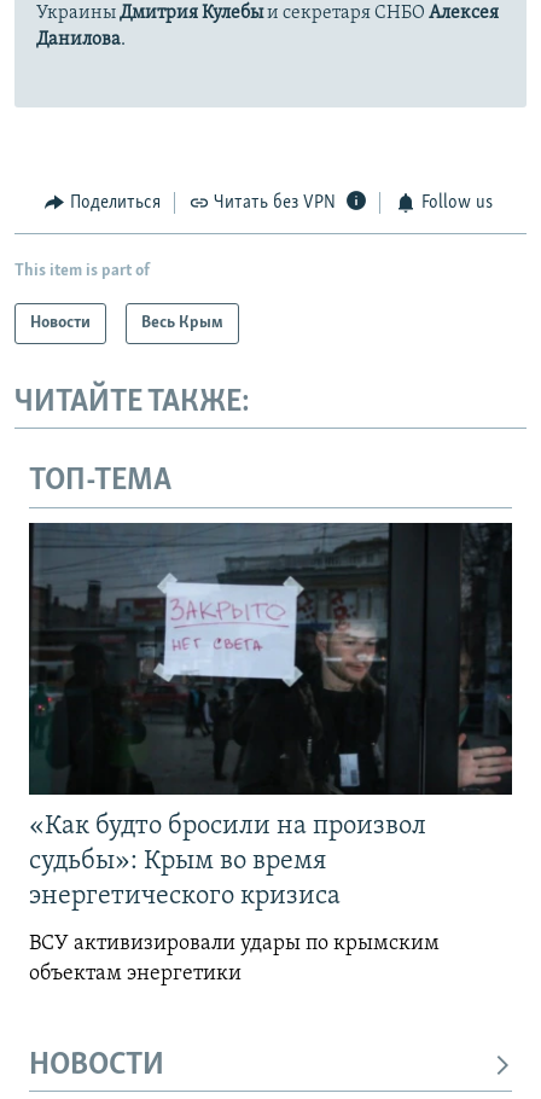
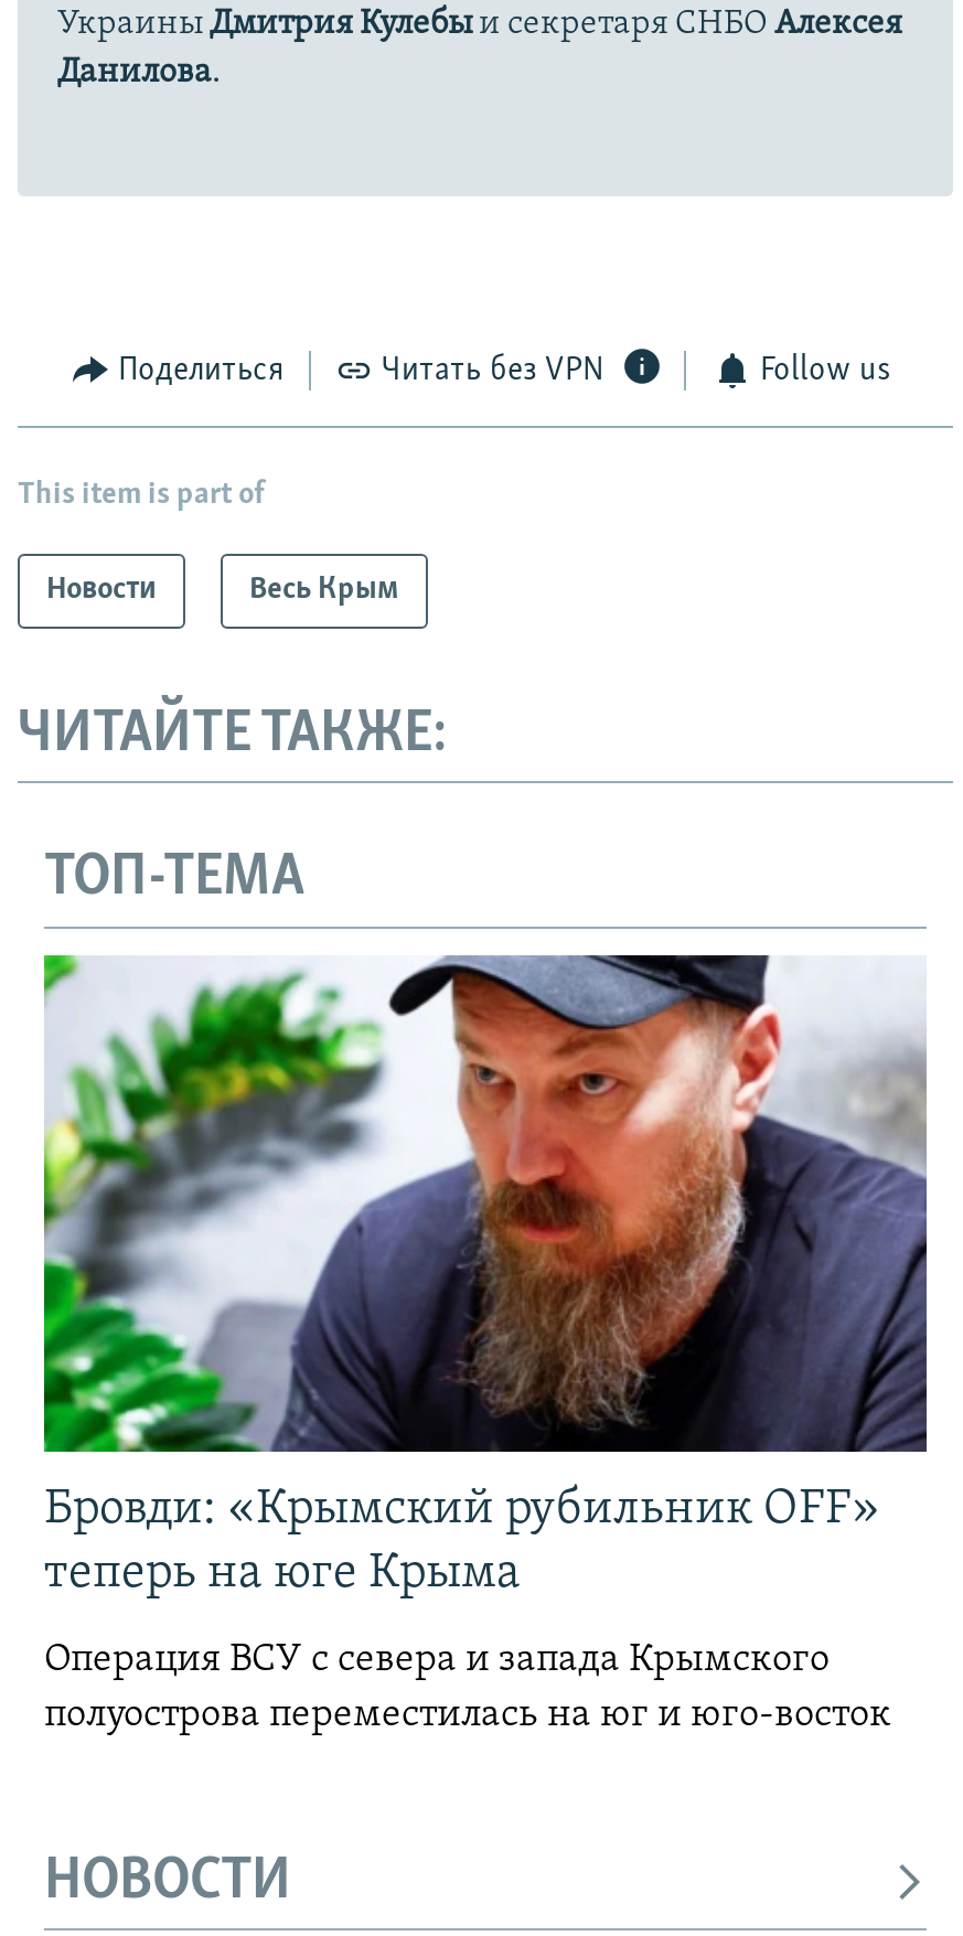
[28,522,513,910] [image] | «Как будто бросили на произвол | судьбы»: Крым во время | энергетического кризиса -> [42,953,929,1599] [image] | Бровди: «Крымский рубильник OFF» | теперь на юге Крыма
[29,932,440,985] ВСУ активизировали удары по крымским | объектам энергетики -> [44,1639,891,1736] Операция ВСУ с севера и запада Крымского | полуострова переместилась на юг и юго-восток

